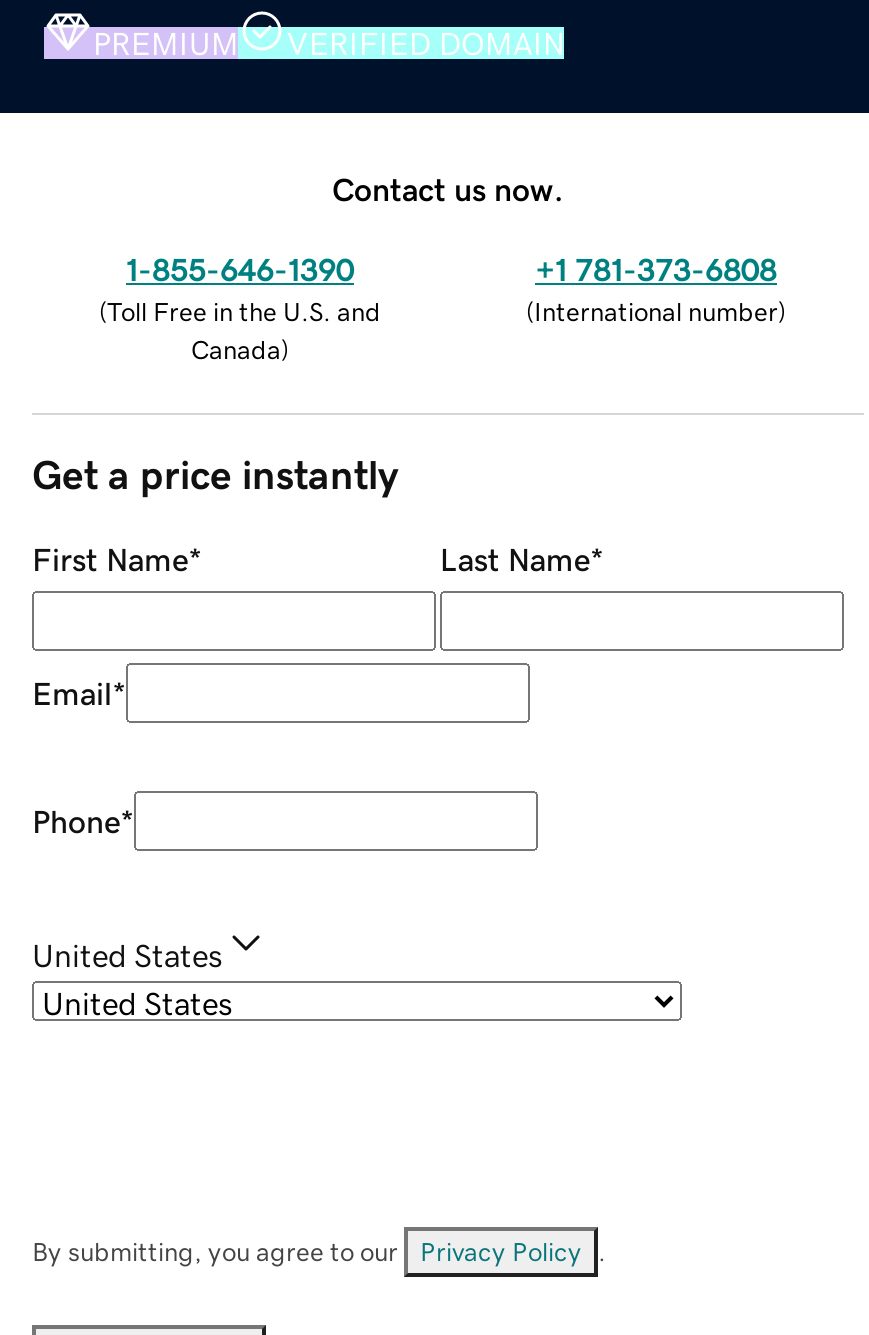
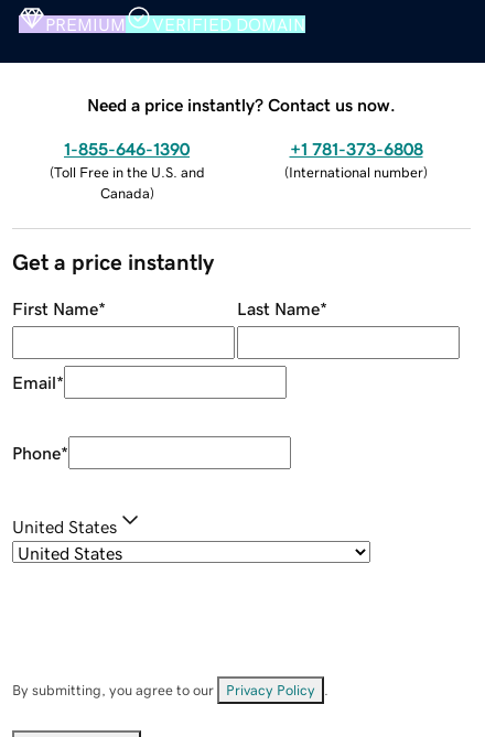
[332,172,564,204] Contact us now. -> [87,95,396,113] Need a price instantly? Contact us now.

